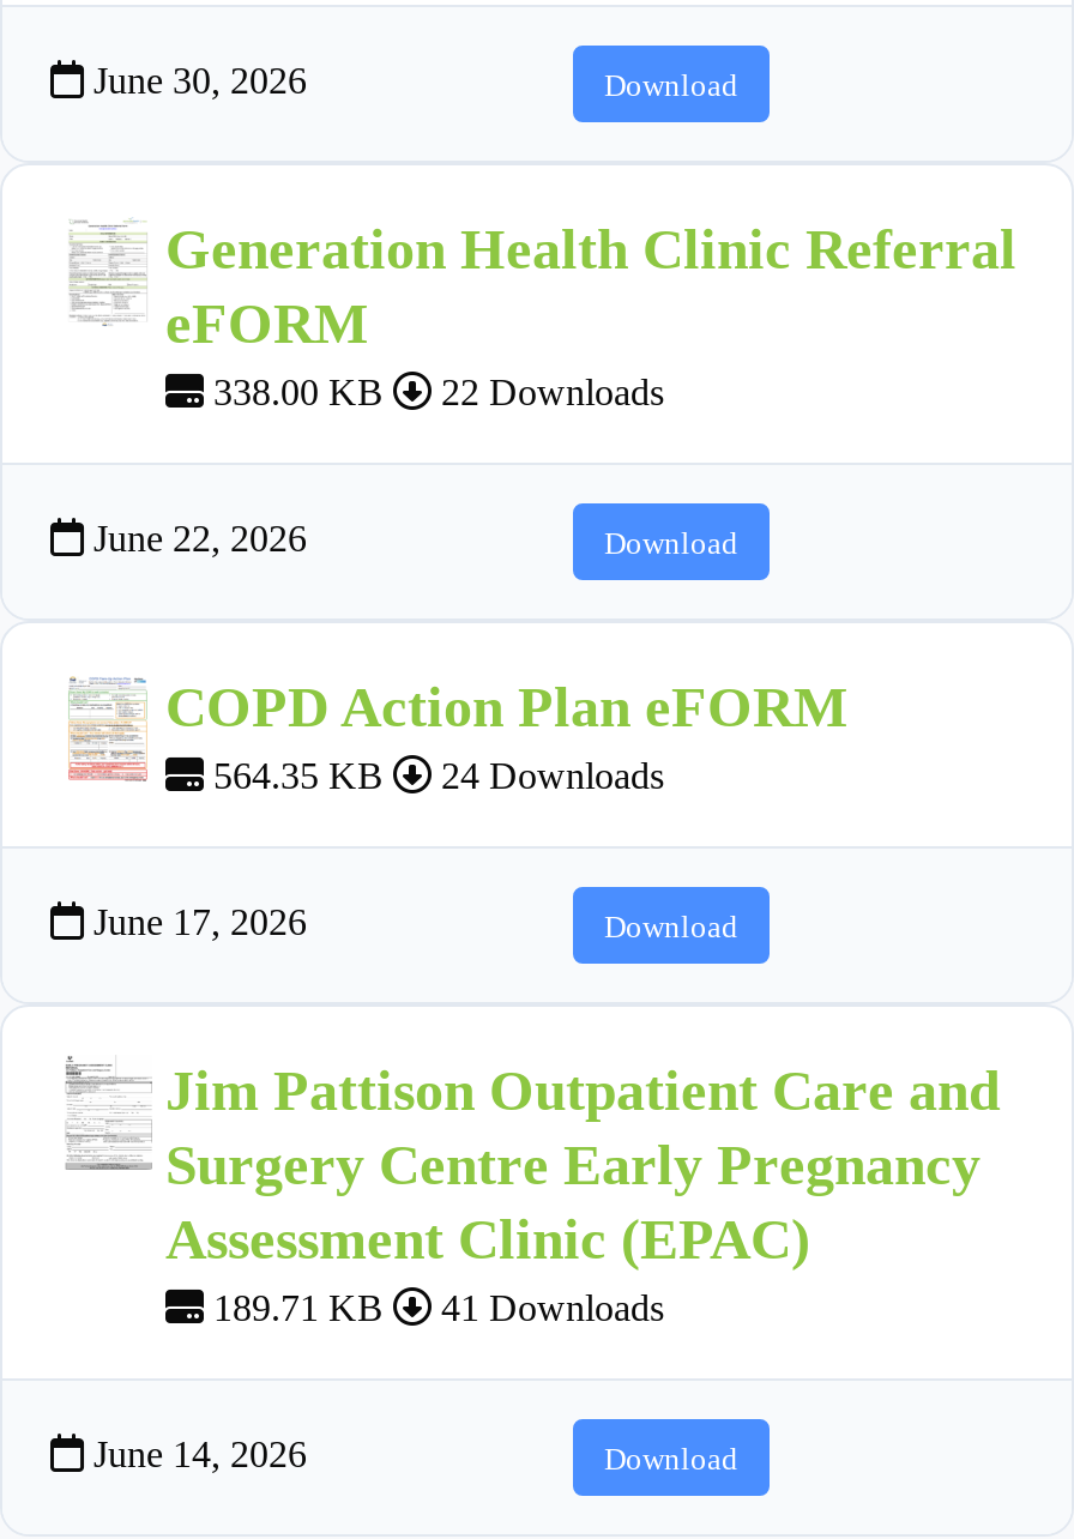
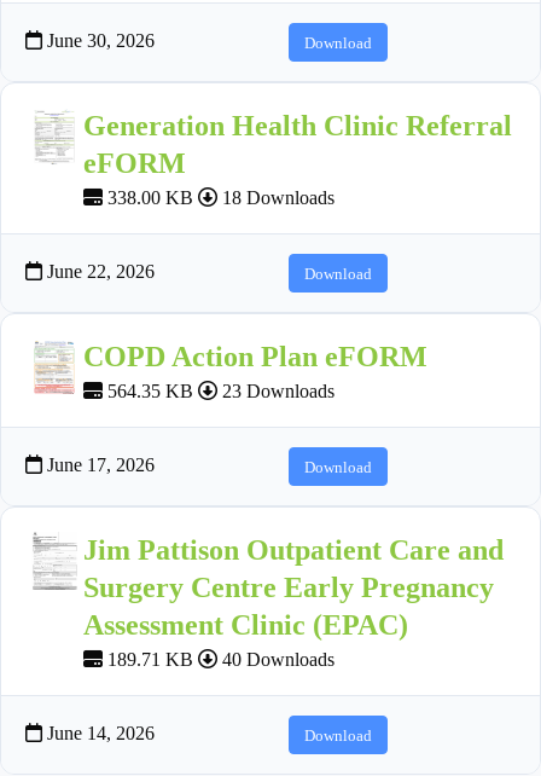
[204,372,664,413] 338.00 KB 22 Downloads -> [103,188,335,208] 338.00 KB 18 Downloads
[204,756,664,797] 564.35 KB 24 Downloads -> [103,381,335,402] 564.35 KB 23 Downloads
[204,1288,664,1329] 189.71 KB 41 Downloads -> [103,649,335,670] 189.71 KB 40 Downloads

